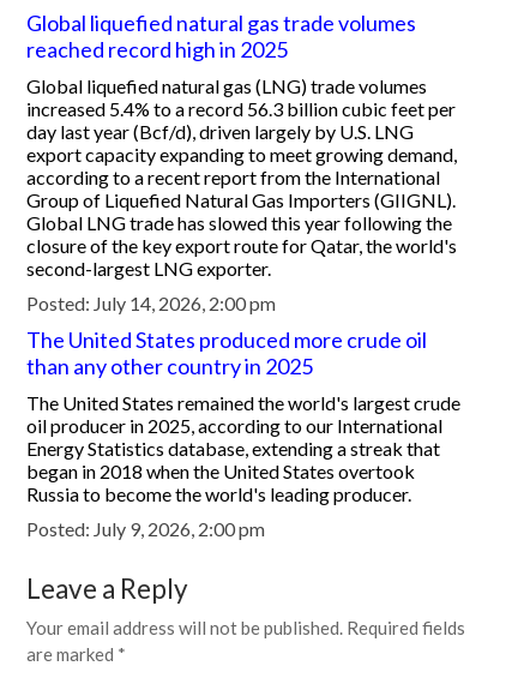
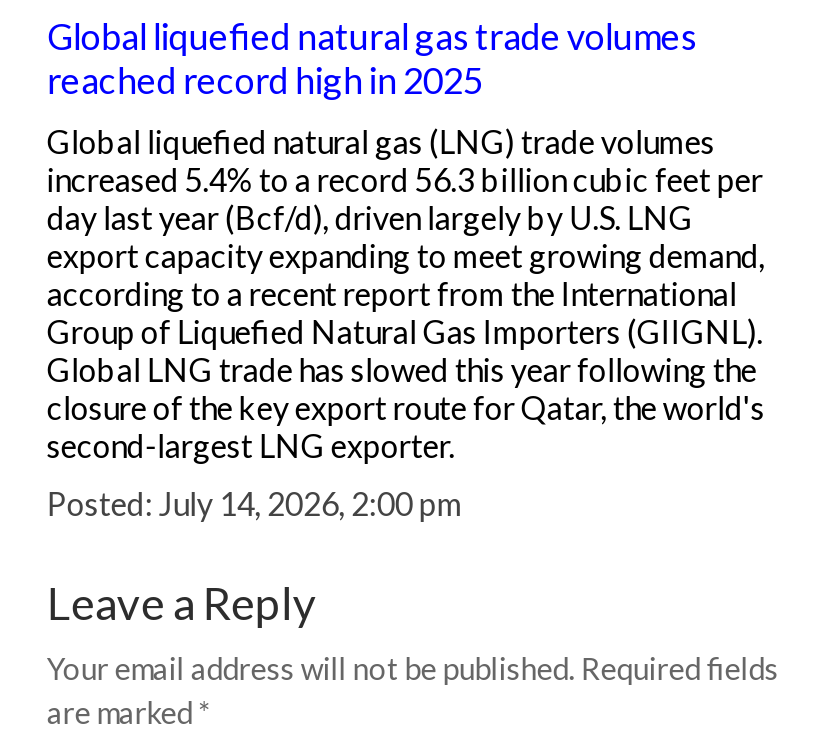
[27,326,461,540] The United States produced more crude oil | than any other country in 2025 | The United States remained the world's largest crude | oil producer in 2025, according to our International | Energy Statistics database, extending a streak that | began in 2018 when the United States overtook | Russia to become the world's leading producer. | Posted: July 9, 2026, 2:00 pm -> none

